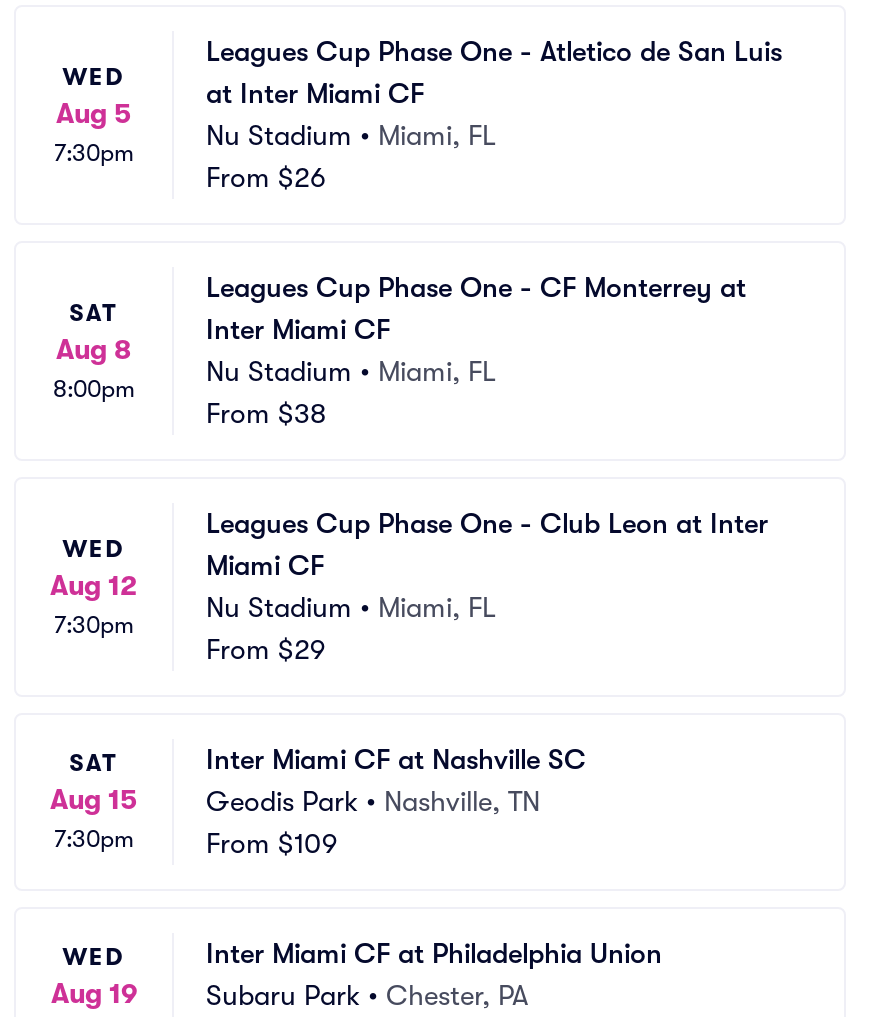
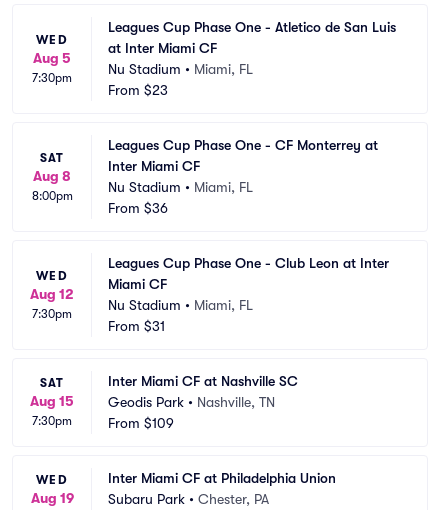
[206,161,326,193] From $26 -> [108,82,168,98] From $23
[206,397,326,429] From $38 -> [108,200,168,216] From $36
[206,633,326,665] From $29 -> [108,318,165,334] From $31

